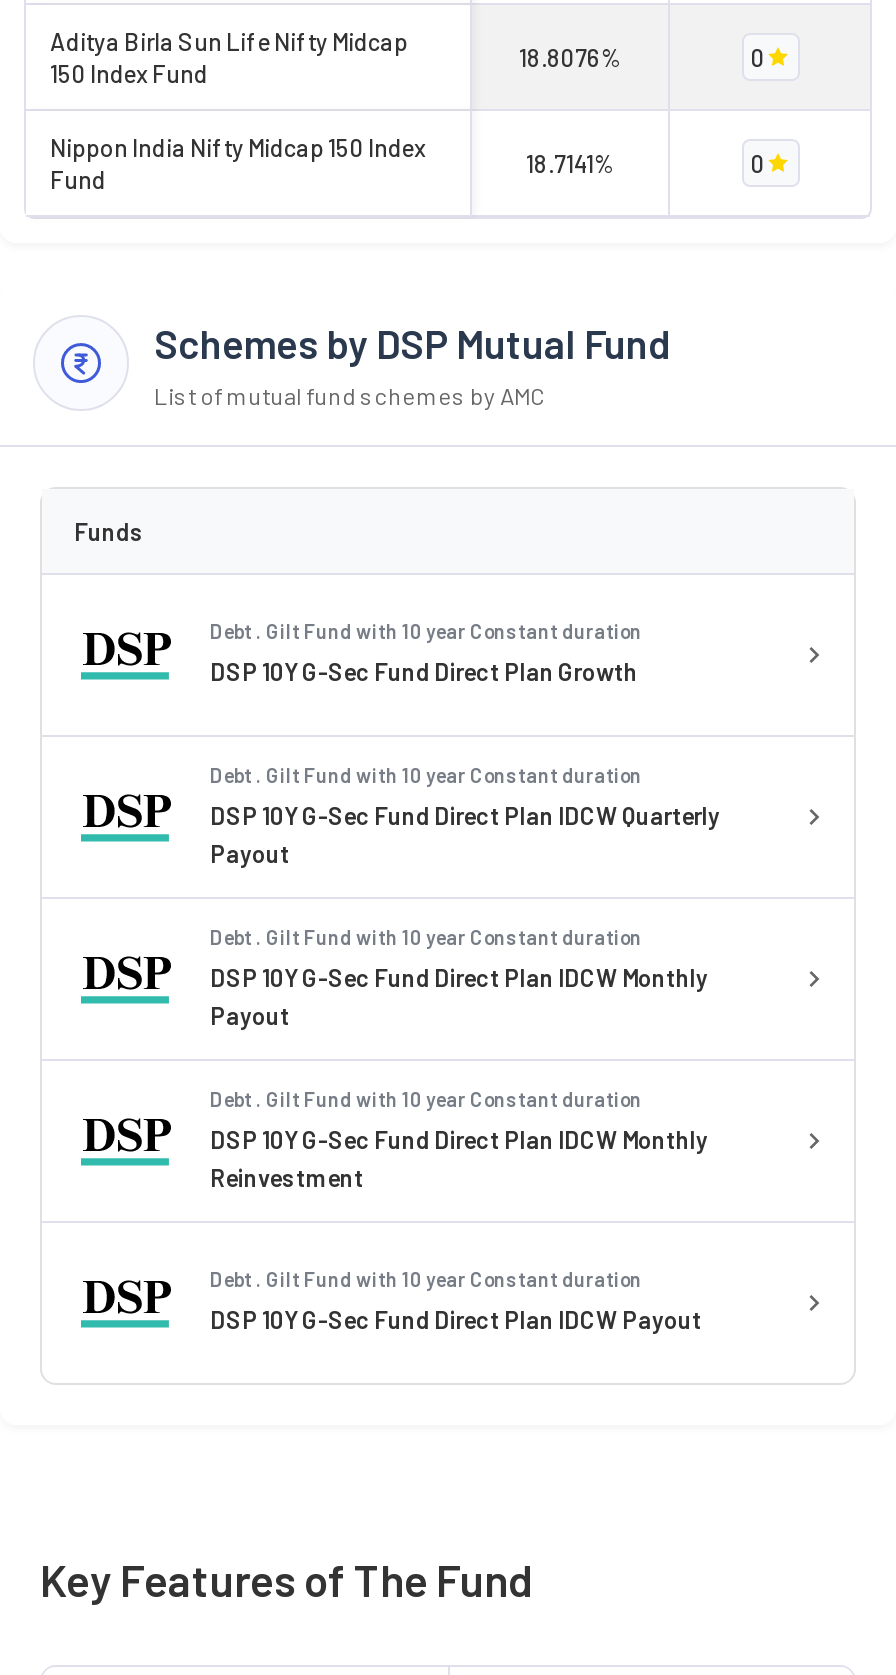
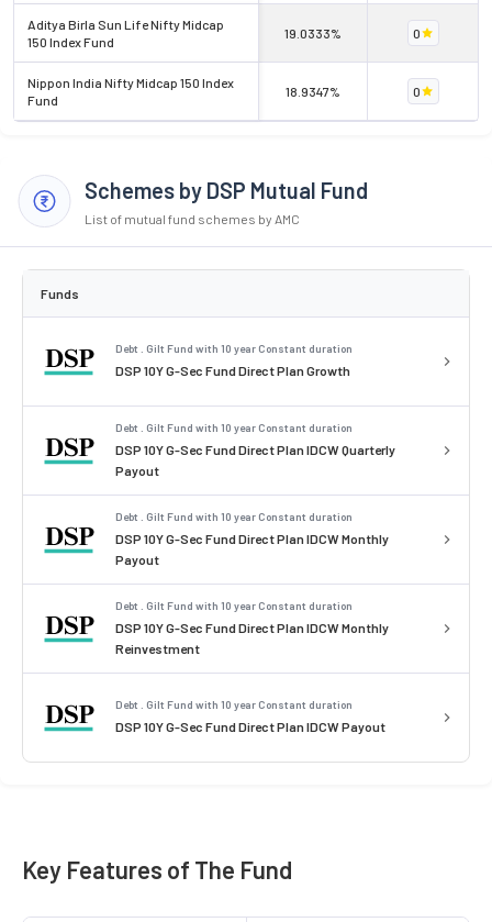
[519,43,621,71] 18.8076% -> [284,25,342,41] 19.0333%
[526,149,614,177] 18.7141% -> [286,83,340,99] 18.9347%

